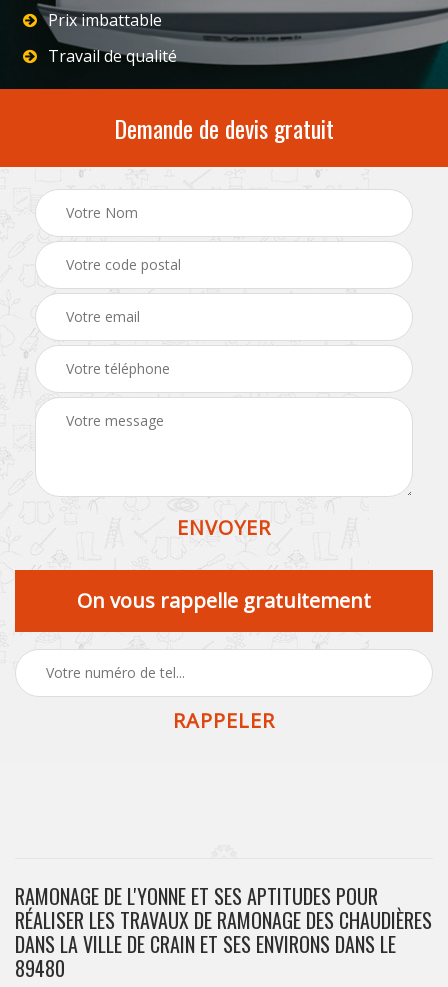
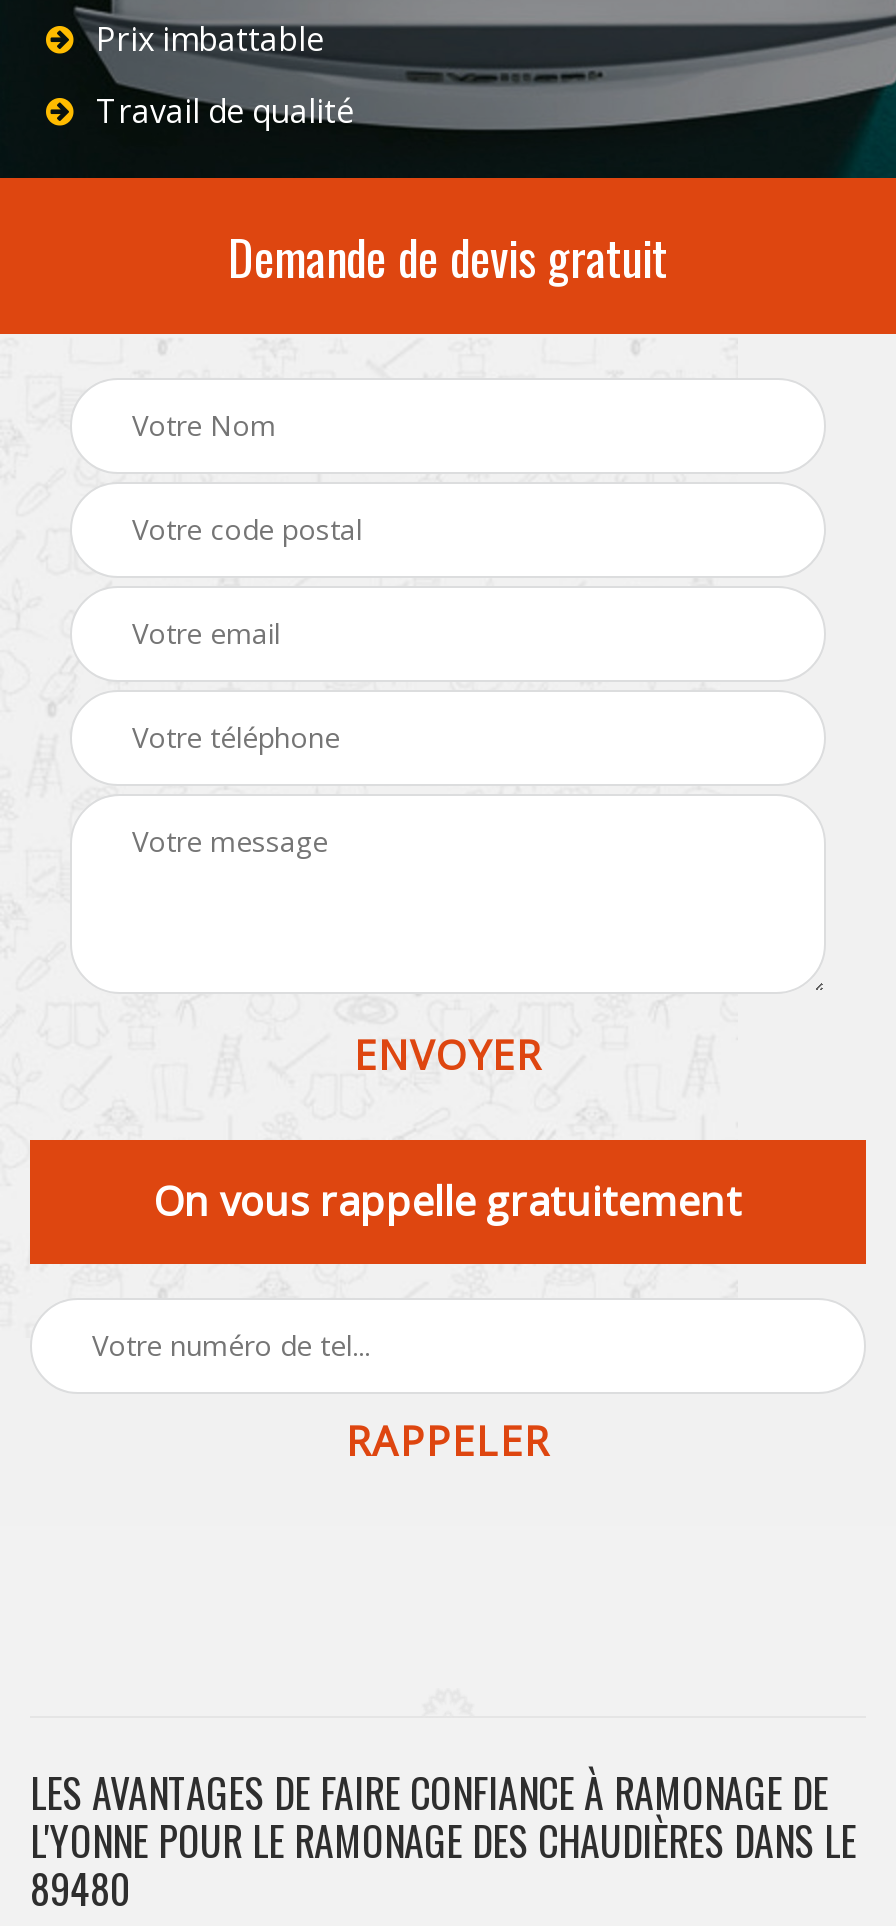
[15,881,432,959] RAMONAGE DE L'YONNE ET SES APTITUDES POUR | RÉALISER LES TRAVAUX DE RAMONAGE DES CHAUDIÈRES | DANS LA VILLE DE CRAIN ET SES ENVIRONS DANS LE -> [30,1762,856,1870] LES AVANTAGES DE FAIRE CONFIANCE À RAMONAGE DE | L'YONNE POUR LE RAMONAGE DES CHAUDIÈRES DANS LE

